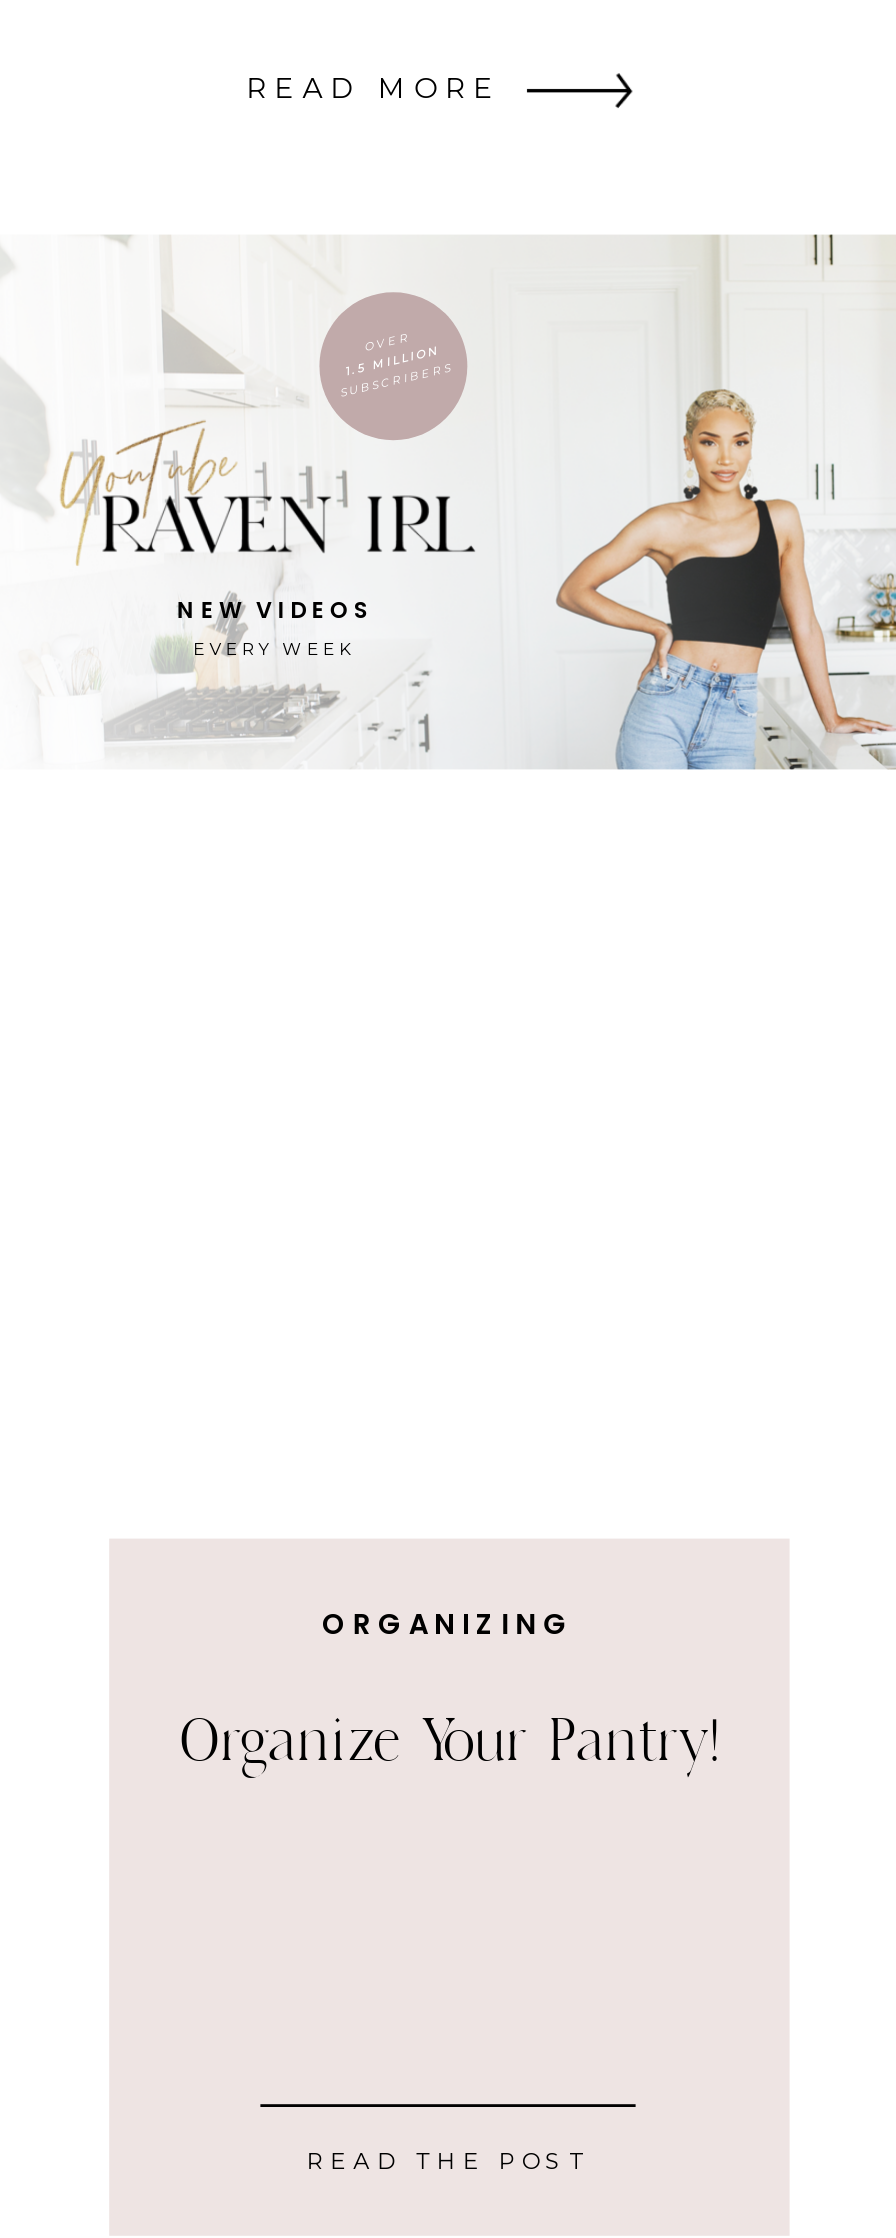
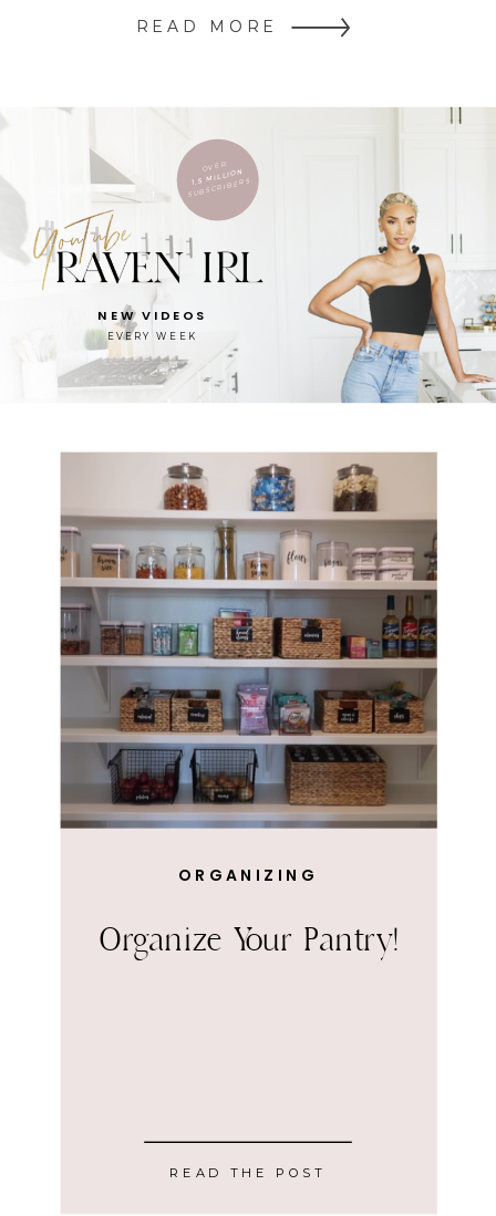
none -> [59,451,438,830] [image]

